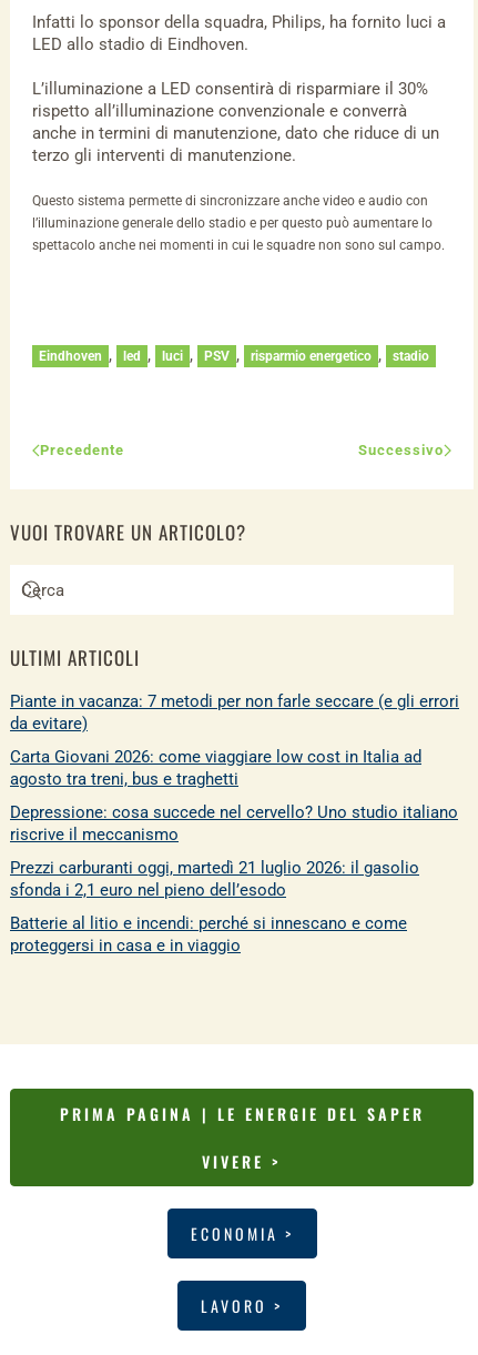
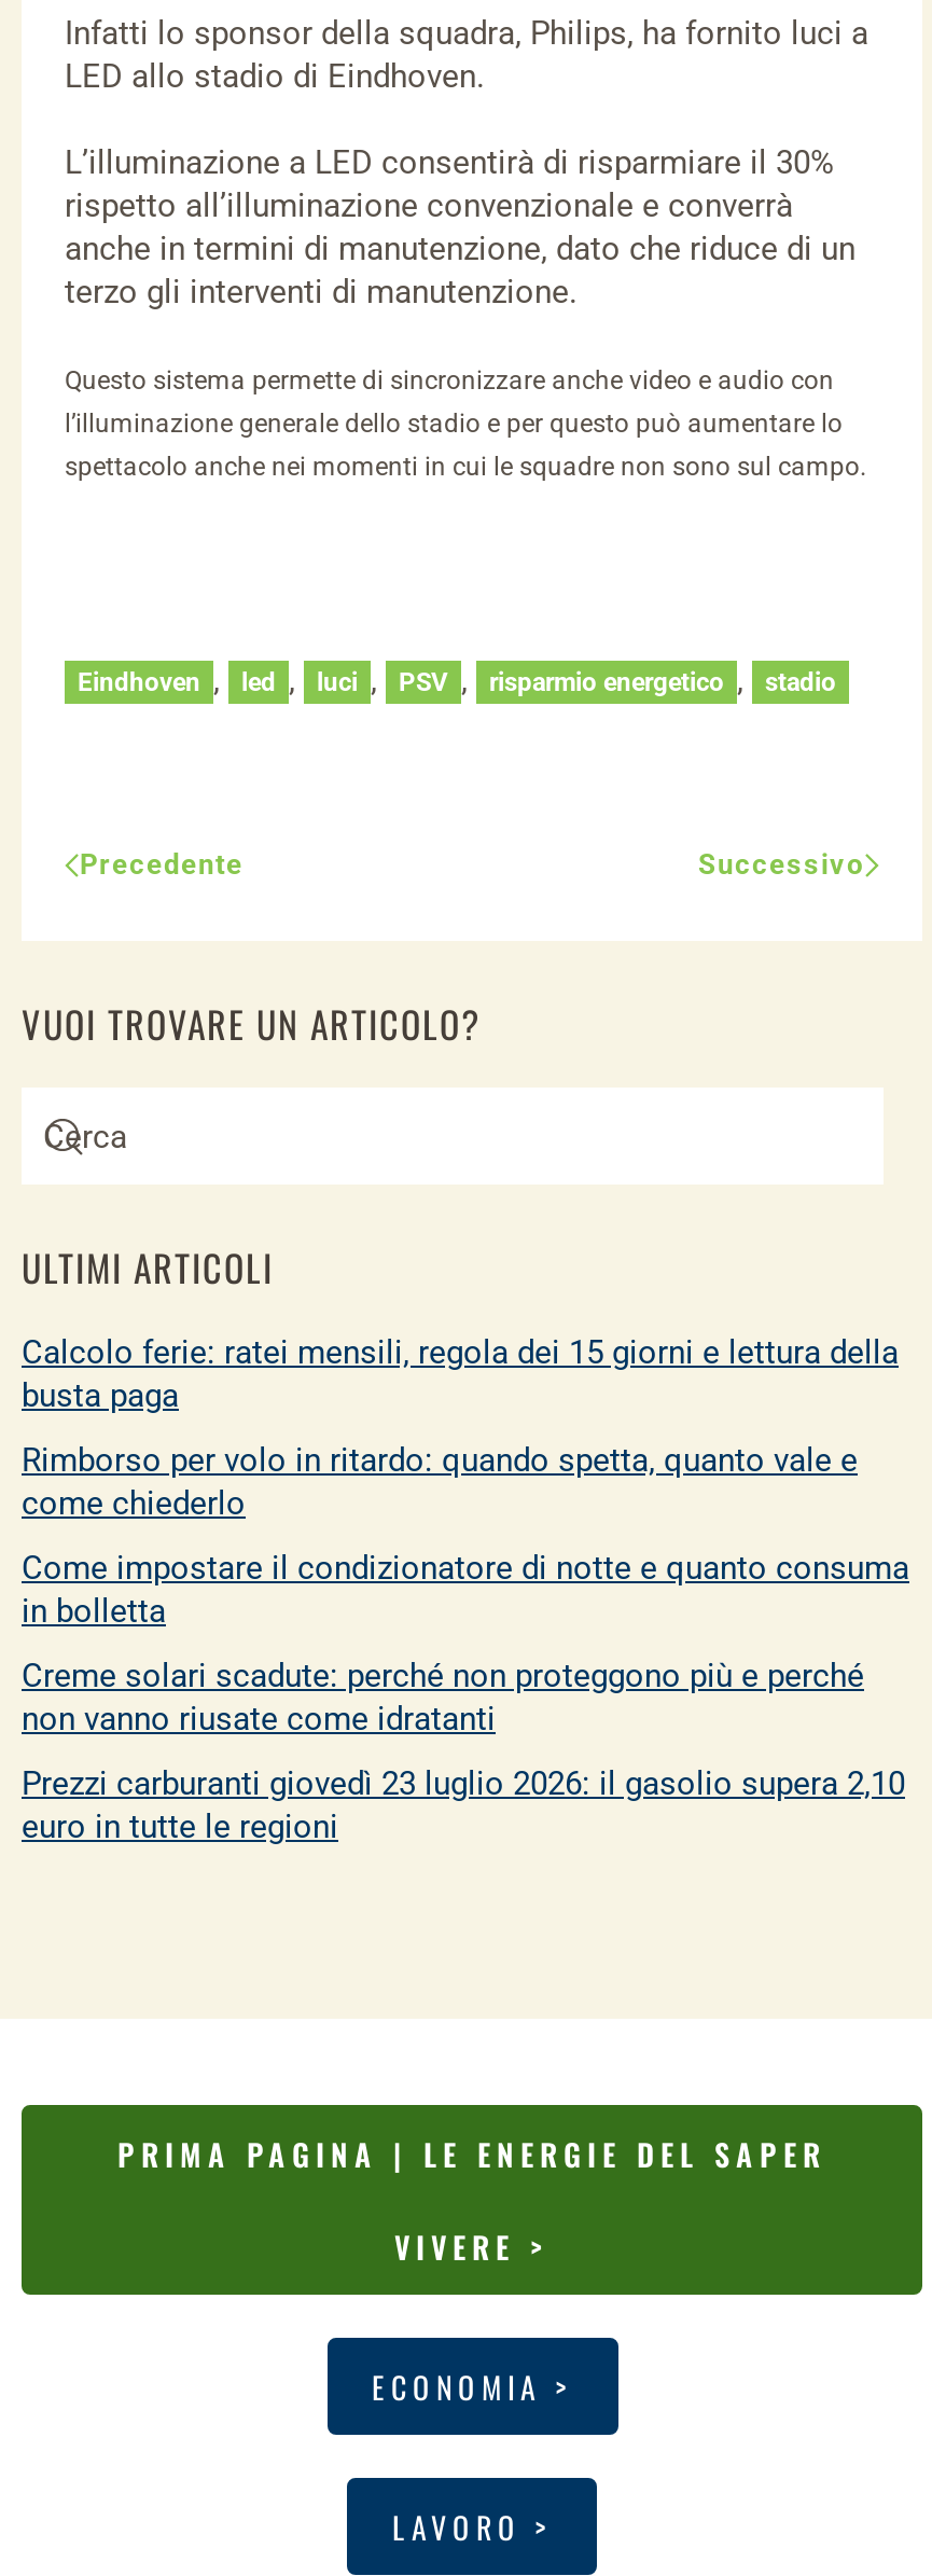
[10,692,459,734] Piante in vacanza: 7 metodi per non farle seccare (e gli errori | da evitare) -> [22,1334,899,1416] Calcolo ferie: ratei mensili, regola dei 15 giorni e lettura della | busta paga
[10,747,421,789] Carta Giovani 2026: come viaggiare low cost in Italia ad | agosto tra treni, bus e traghetti -> [22,1442,858,1524] Rimborso per volo in ritardo: quando spetta, quanto vale e | come chiederlo
[10,803,458,845] Depressione: cosa succede nel cervello? Uno studio italiano | riscrive il meccanismo -> [22,1550,909,1632] Come impostare il condizionatore di notte e quanto consuma | in bolletta
[10,858,419,900] Prezzi carburanti oggi, martedì 21 luglio 2026: il gasolio | sfonda i 2,1 euro nel pieno dell’esodo -> [22,1657,864,1739] Creme solari scadute: perché non proteggono più e perché | non vanno riusate come idratanti
[10,914,407,956] Batterie al litio e incendi: perché si innescano e come | proteggersi in casa e in viaggio -> [22,1765,905,1847] Prezzi carburanti giovedì 23 luglio 2026: il gasolio supera 2,10 | euro in tutte le regioni

